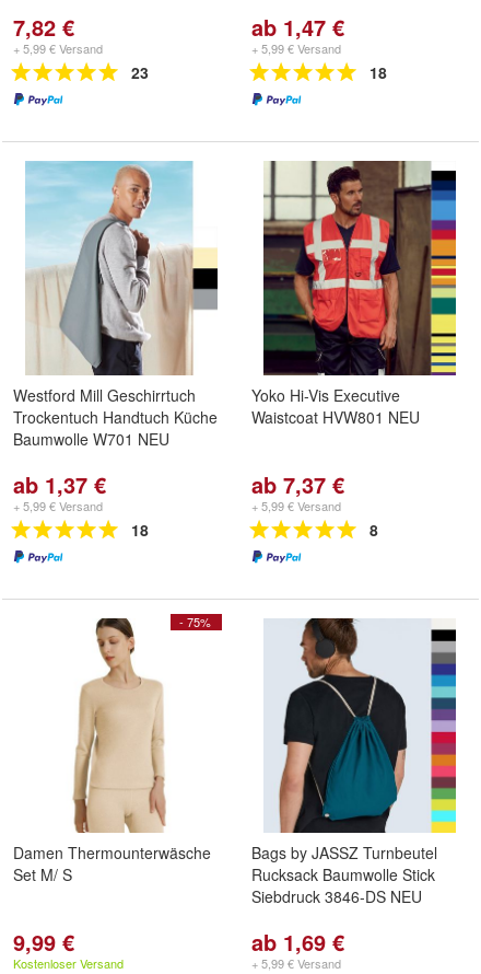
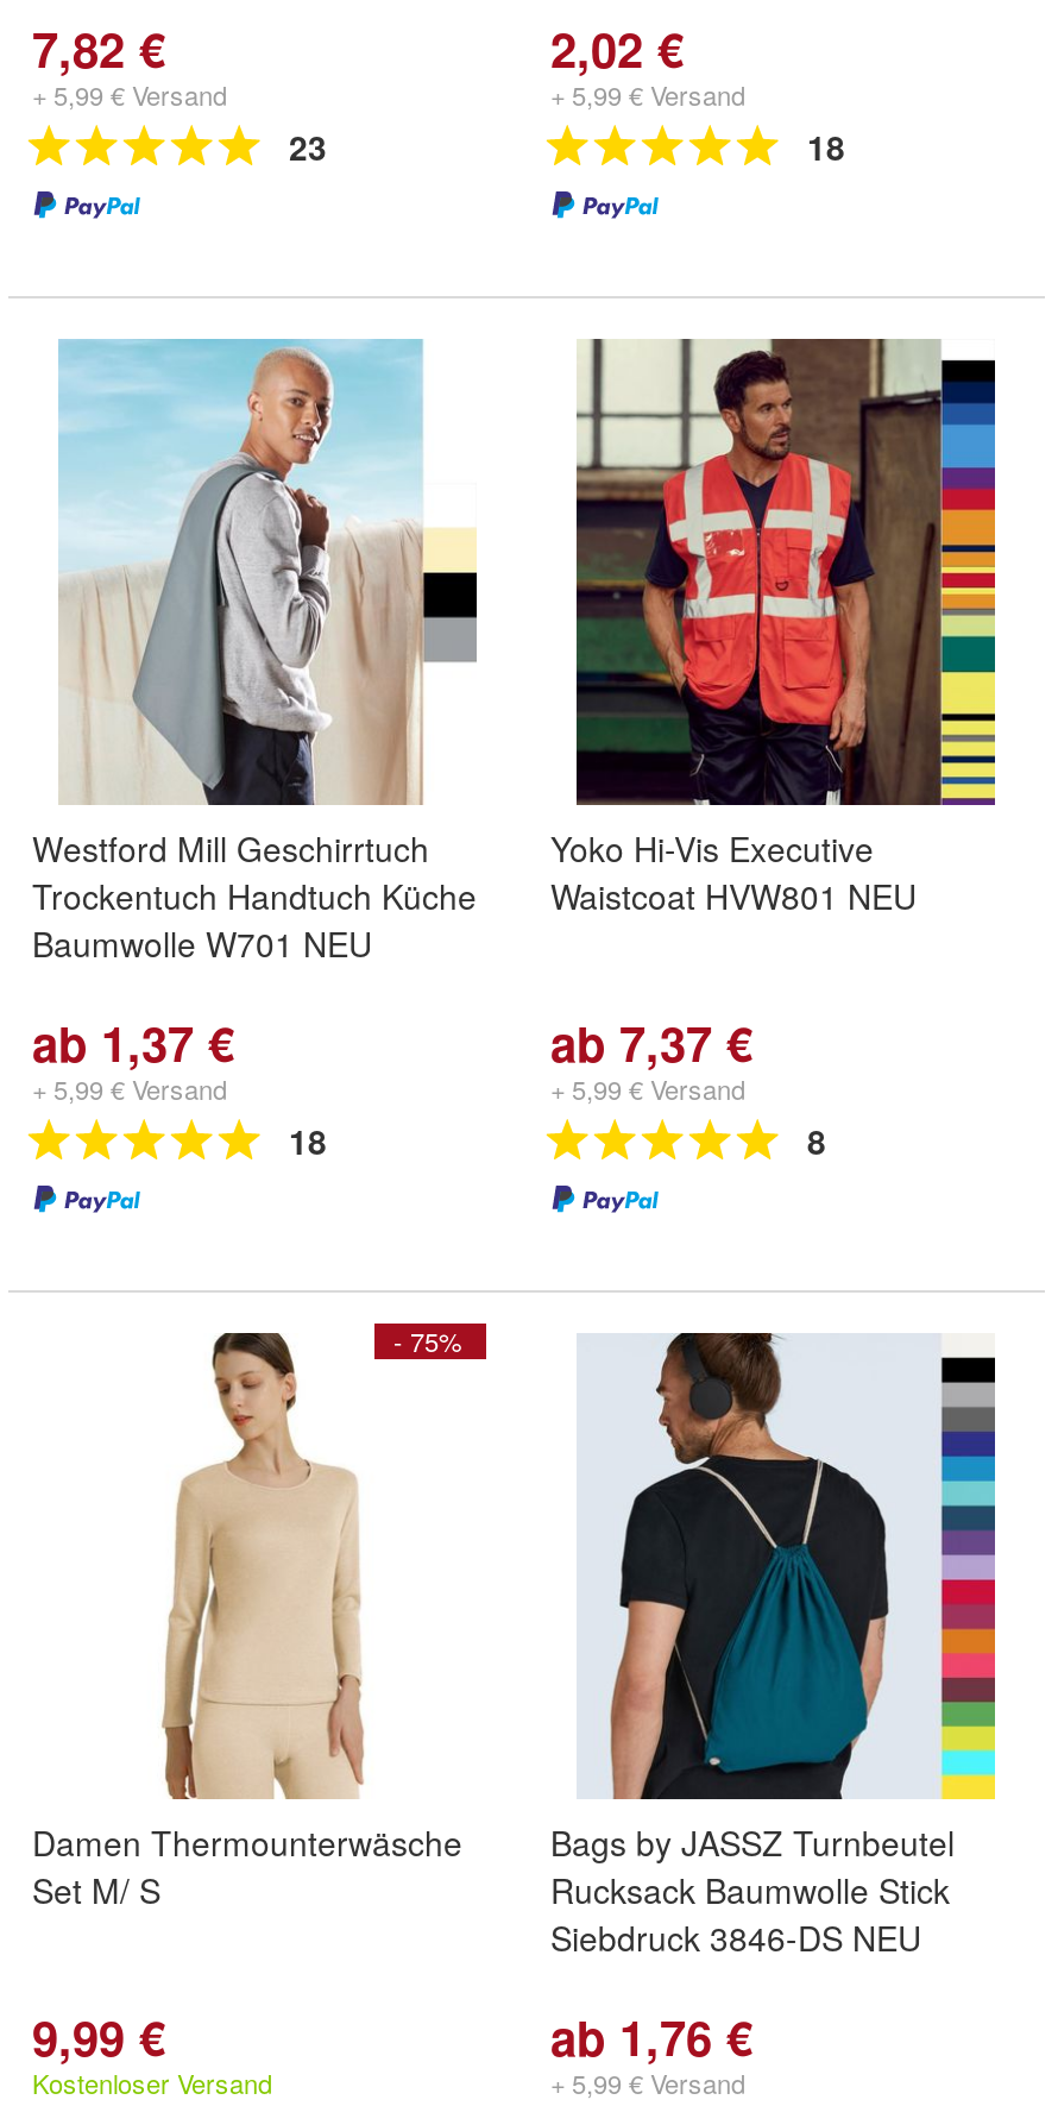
[251,11,344,43] ab 1,47 € -> [550,13,684,82] 2,02 €
[251,926,344,958] ab 1,69 € -> [550,2001,752,2070] ab 1,76 €

